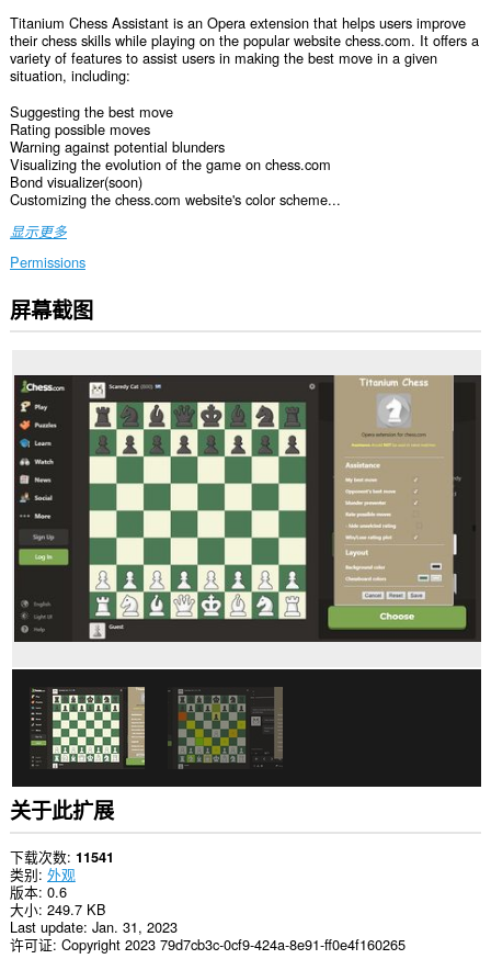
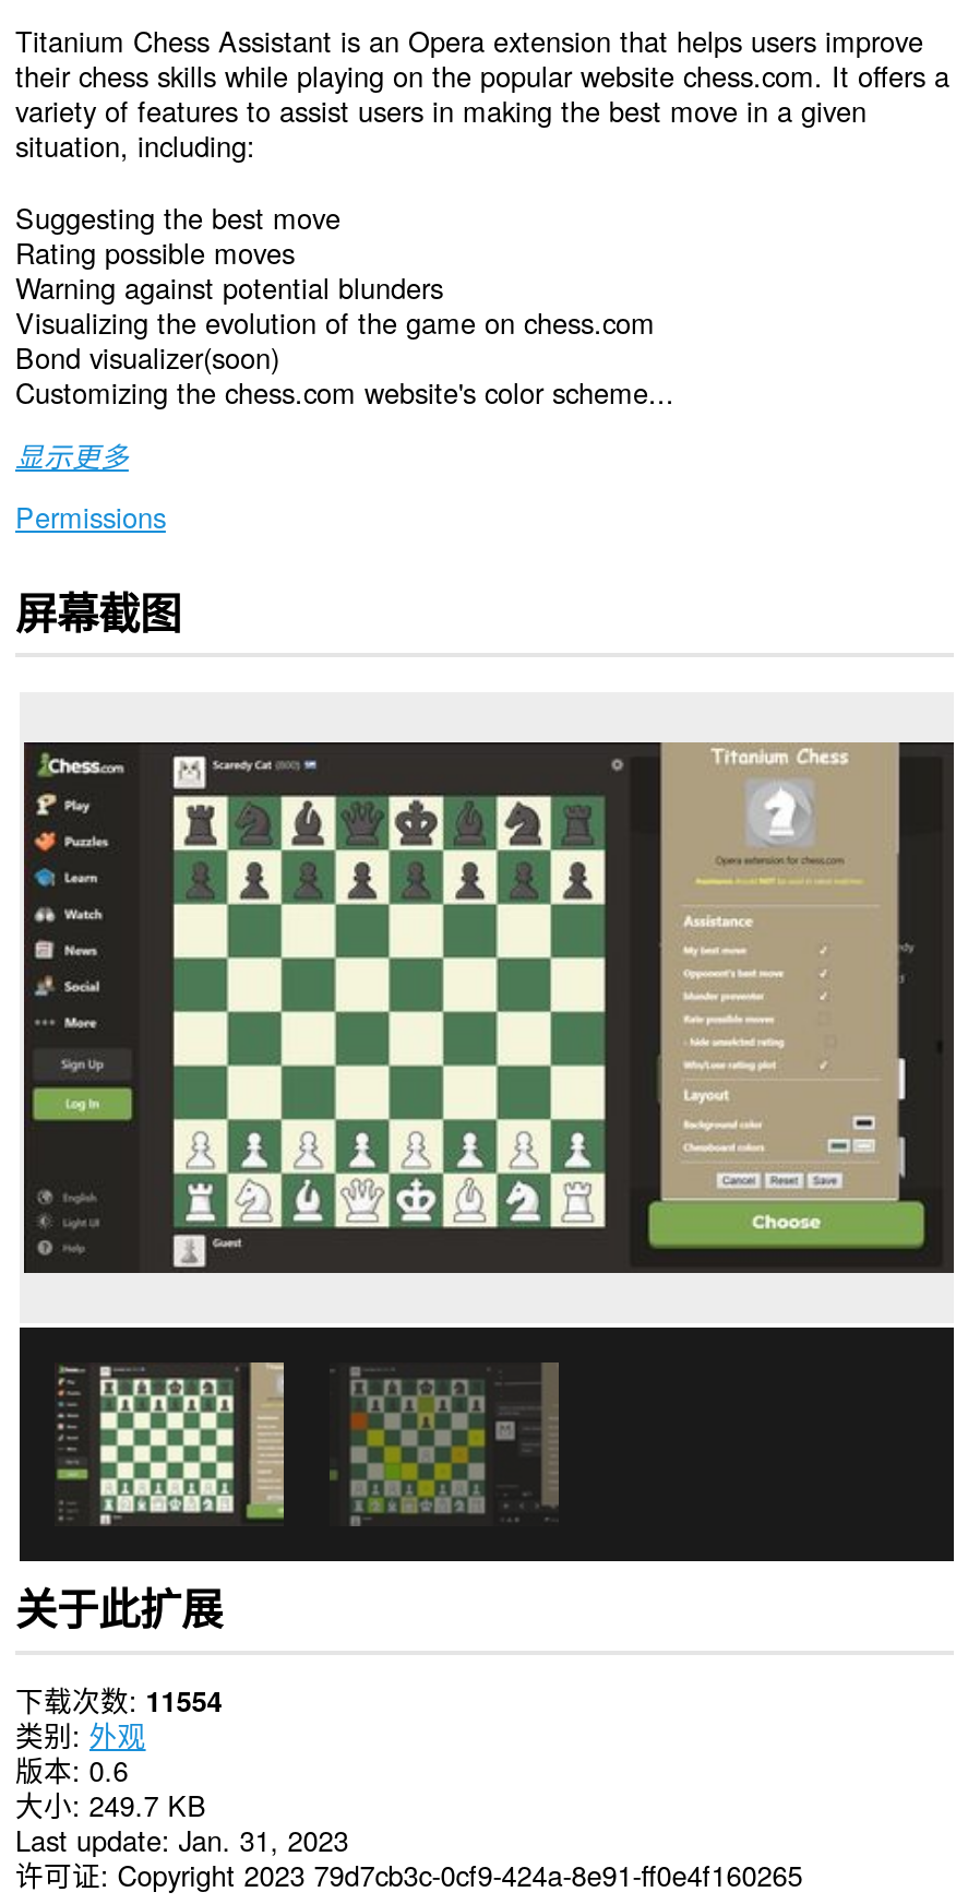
[10,846,114,867] 下载次数 11541 -> [15,1679,222,1720] 下载次数 11554

